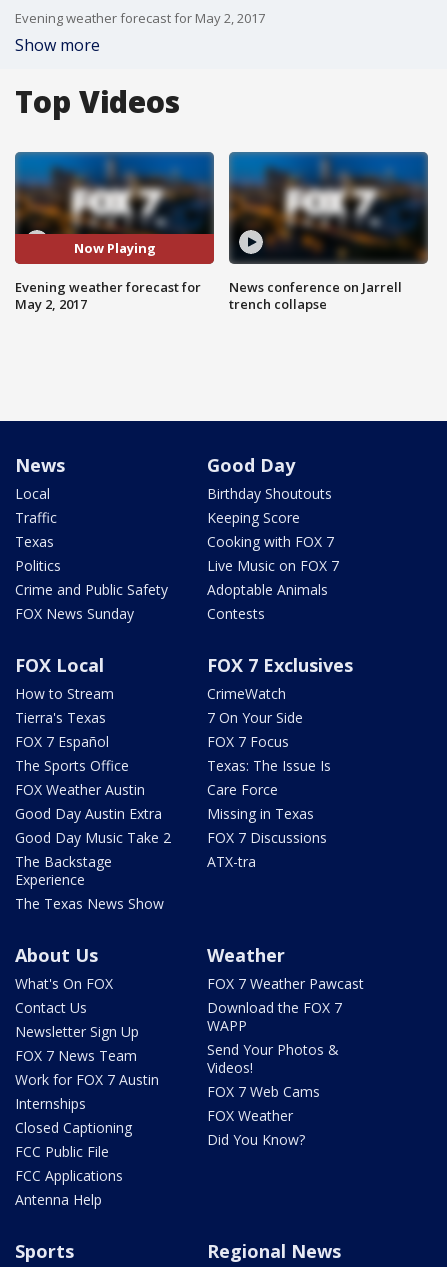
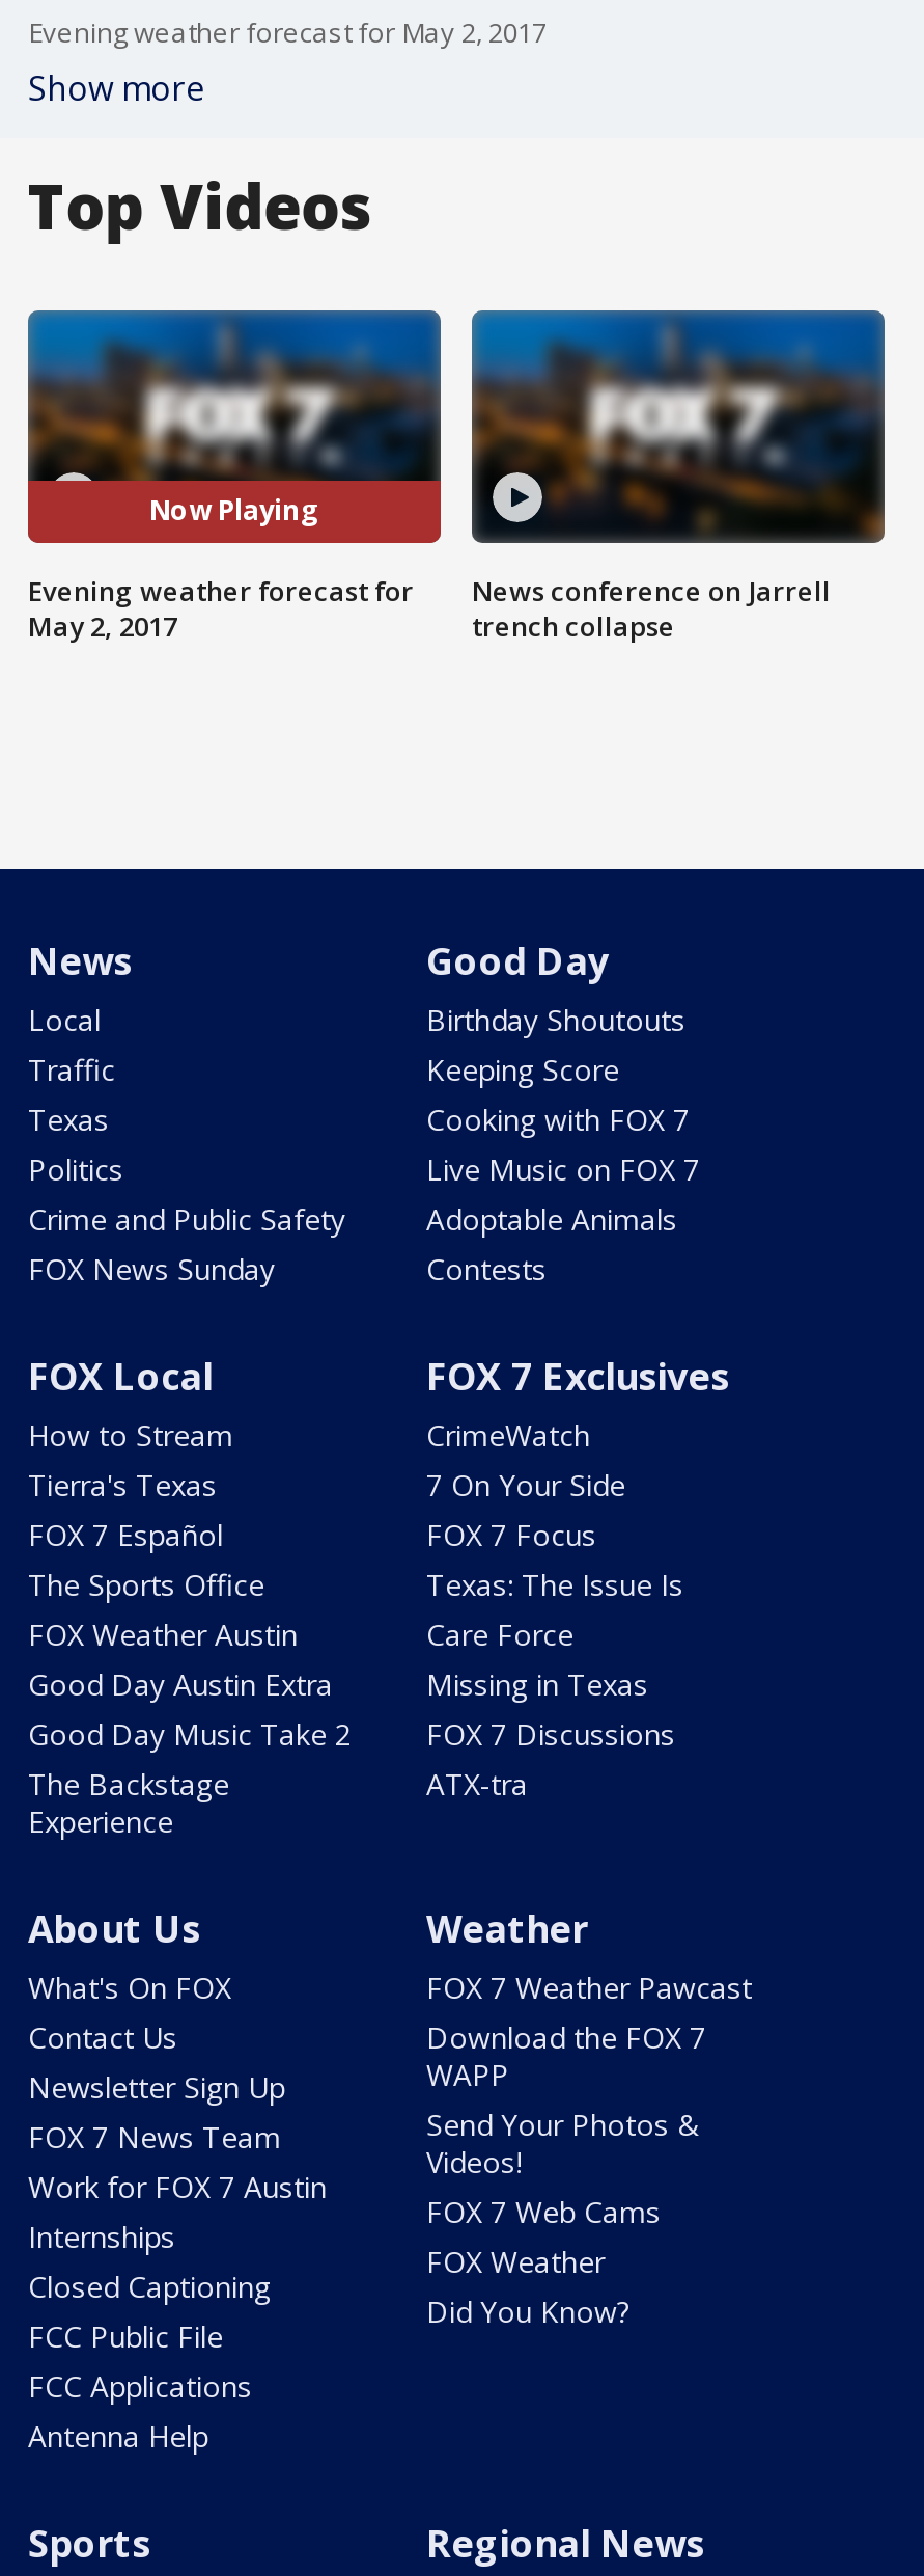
[15,894,164,913] The Texas News Show -> none

